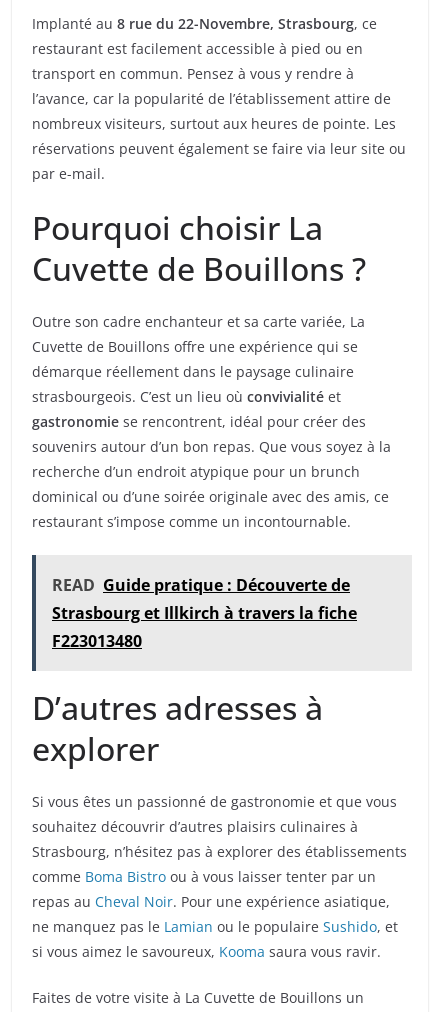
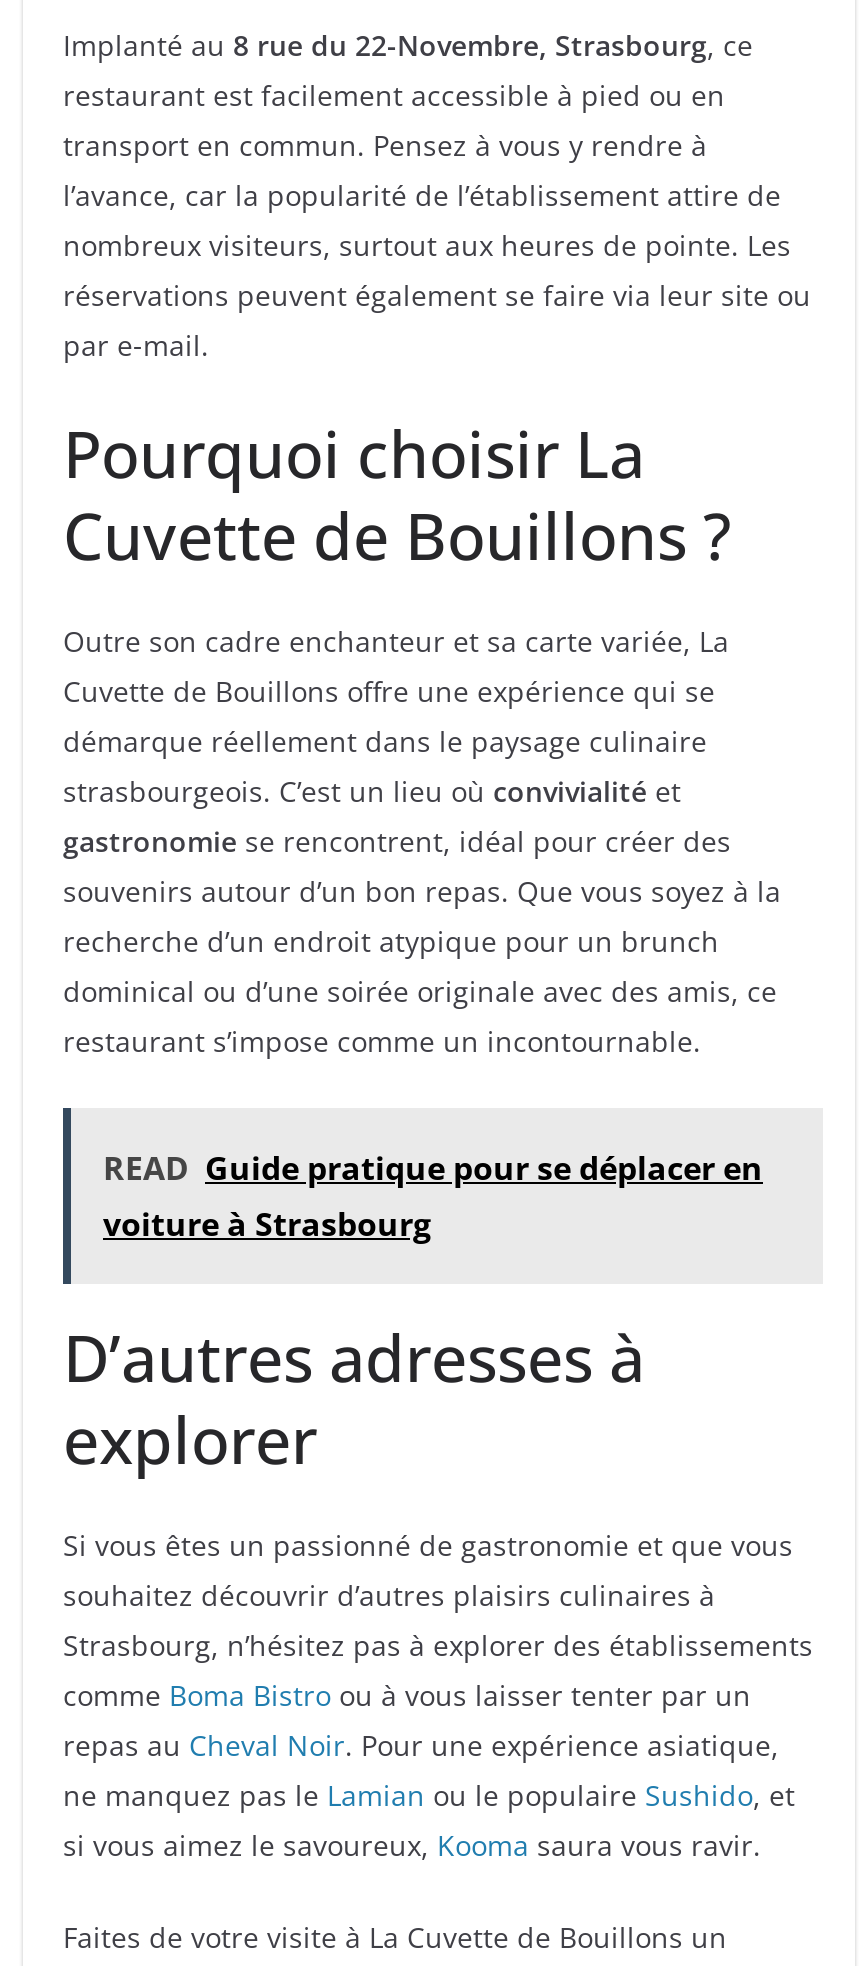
[52,574,357,652] READ Guide pratique : Découverte de | Strasbourg et Illkirch à travers la fiche | F223013480 -> [103,1147,763,1247] READ Guide pratique pour se déplacer en | voiture à Strasbourg

